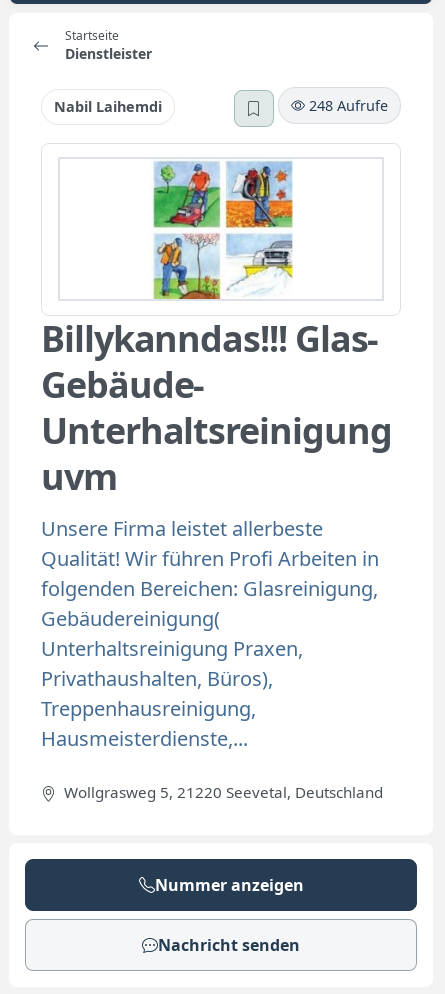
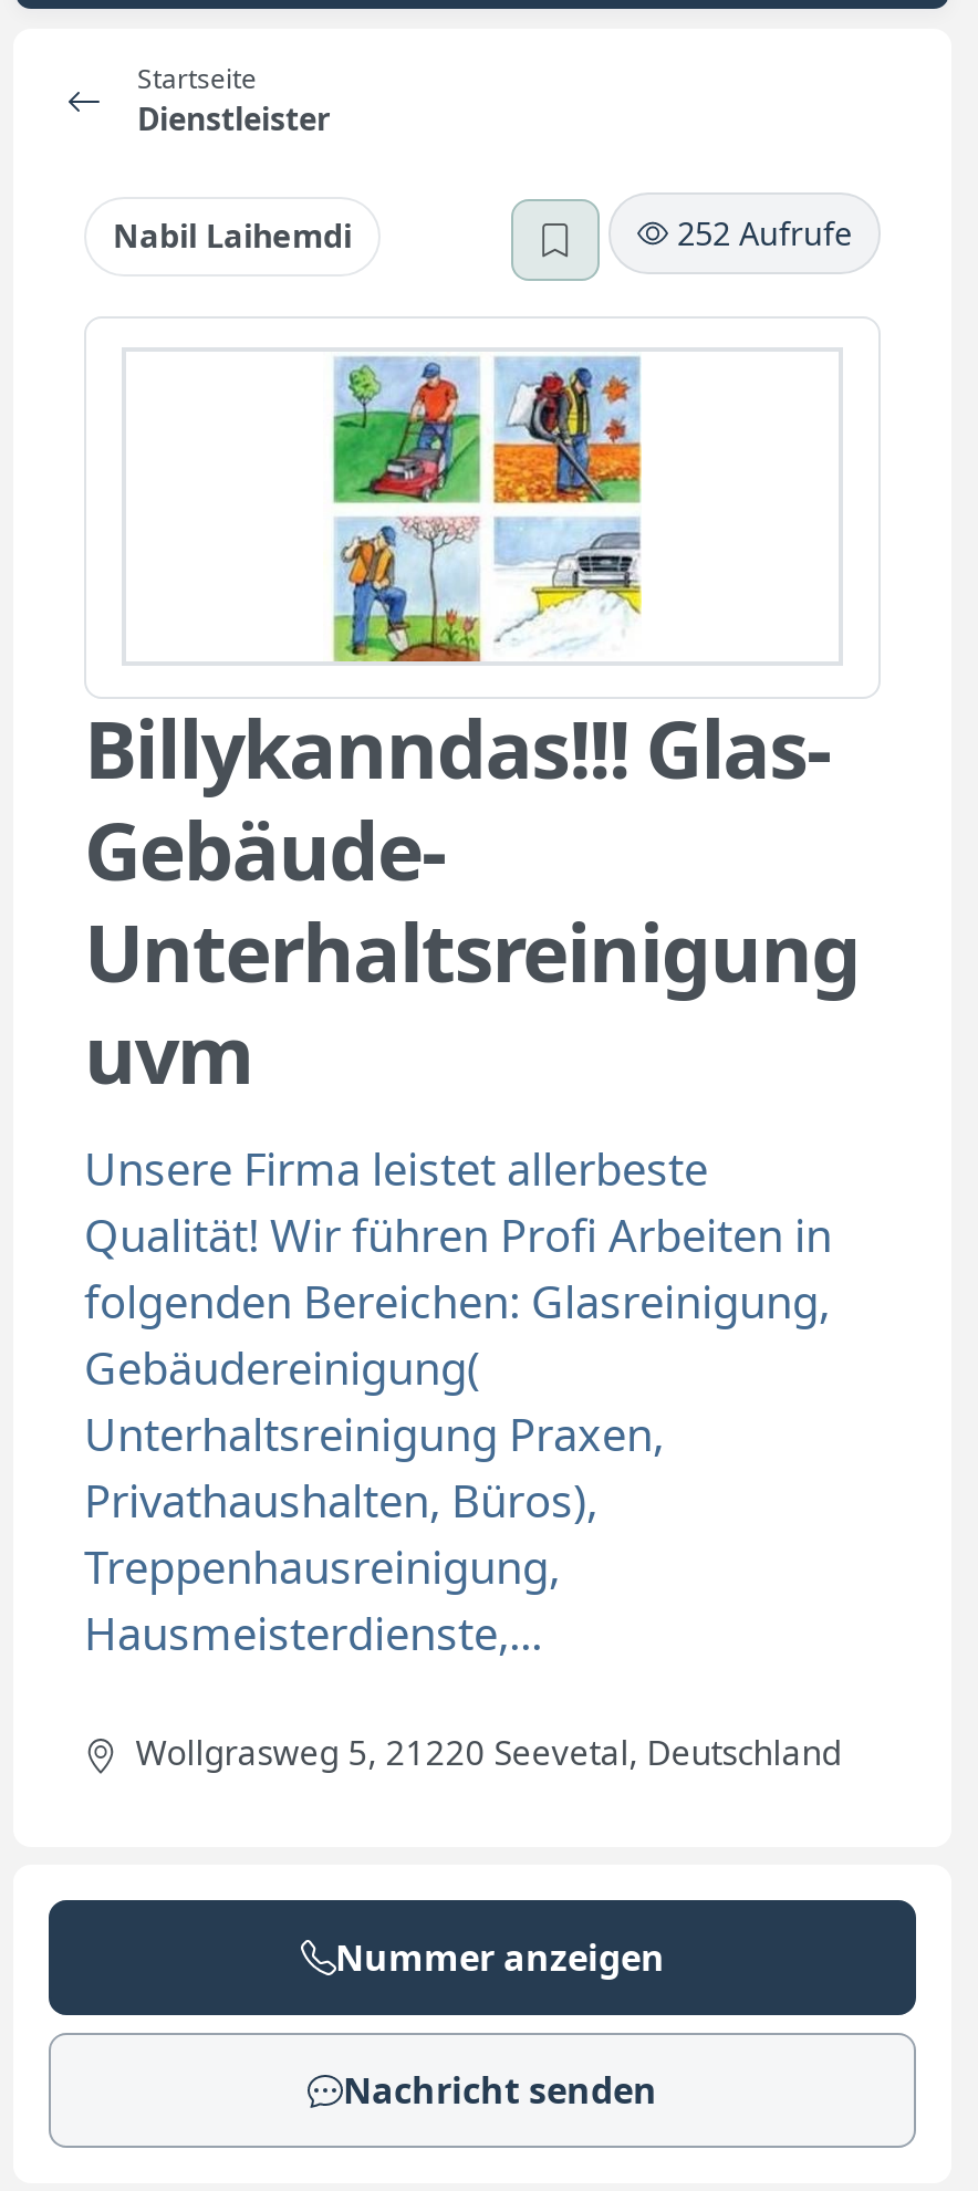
[309,95,388,114] 248 Aufrufe -> [677,211,852,253] 252 Aufrufe

